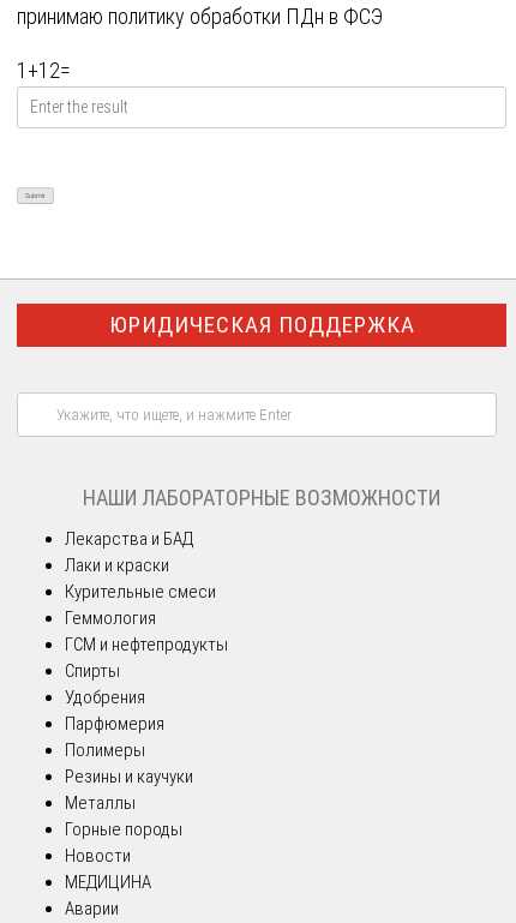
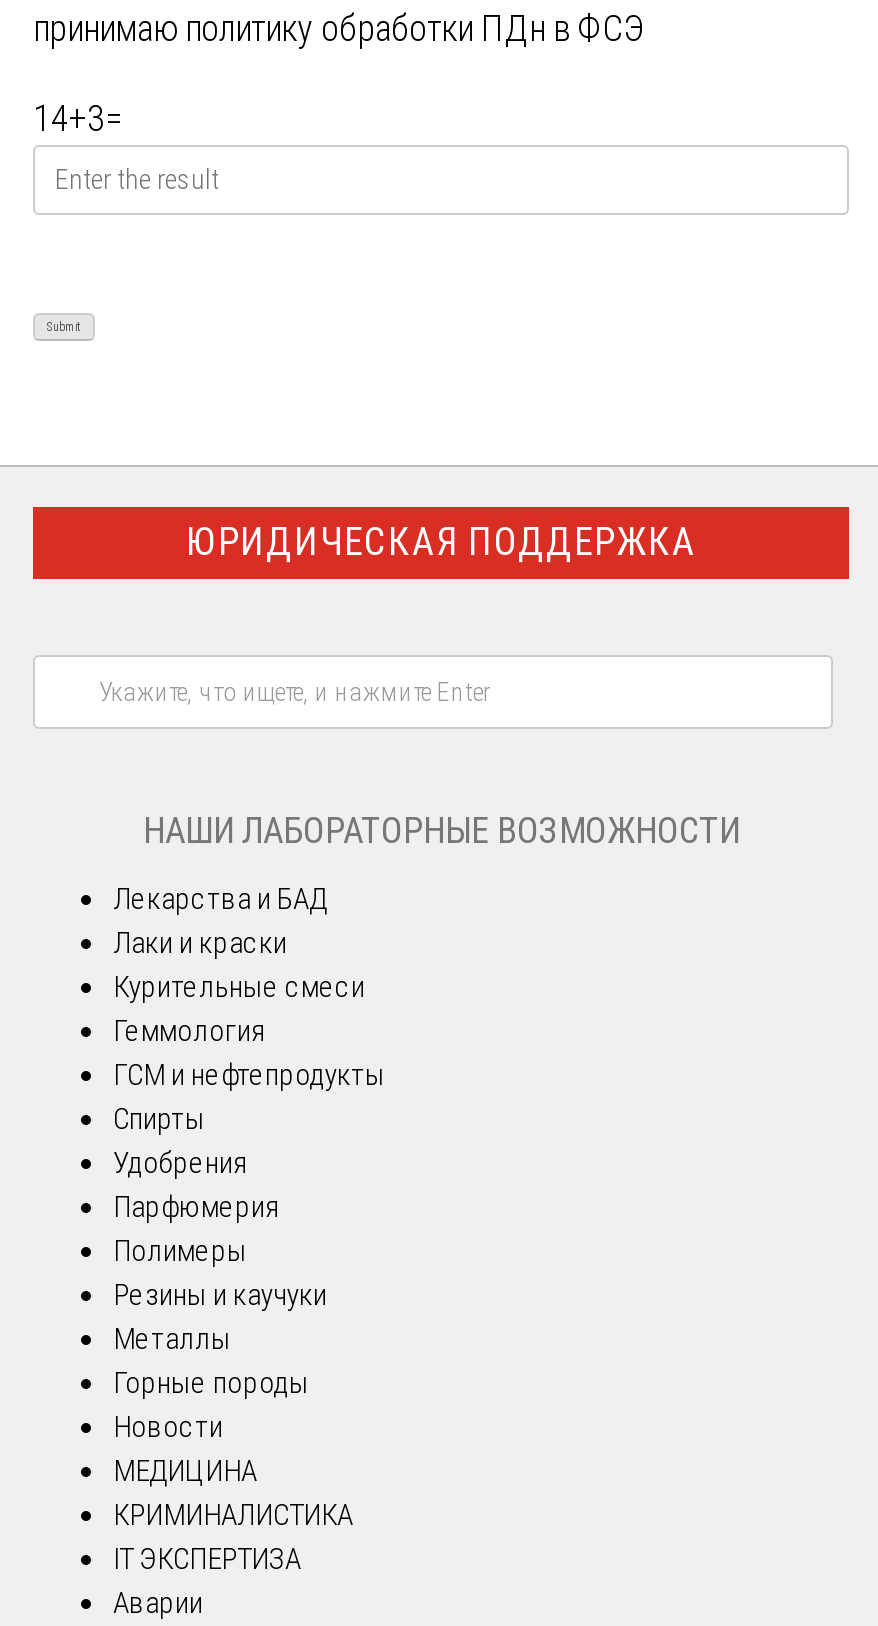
[17,58,71,83] 1+12= -> [33,97,123,139] 14+3=
none -> [113,1497,353,1577] КРИМИНАЛИСТИКА | IT ЭКСПЕРТИЗА

